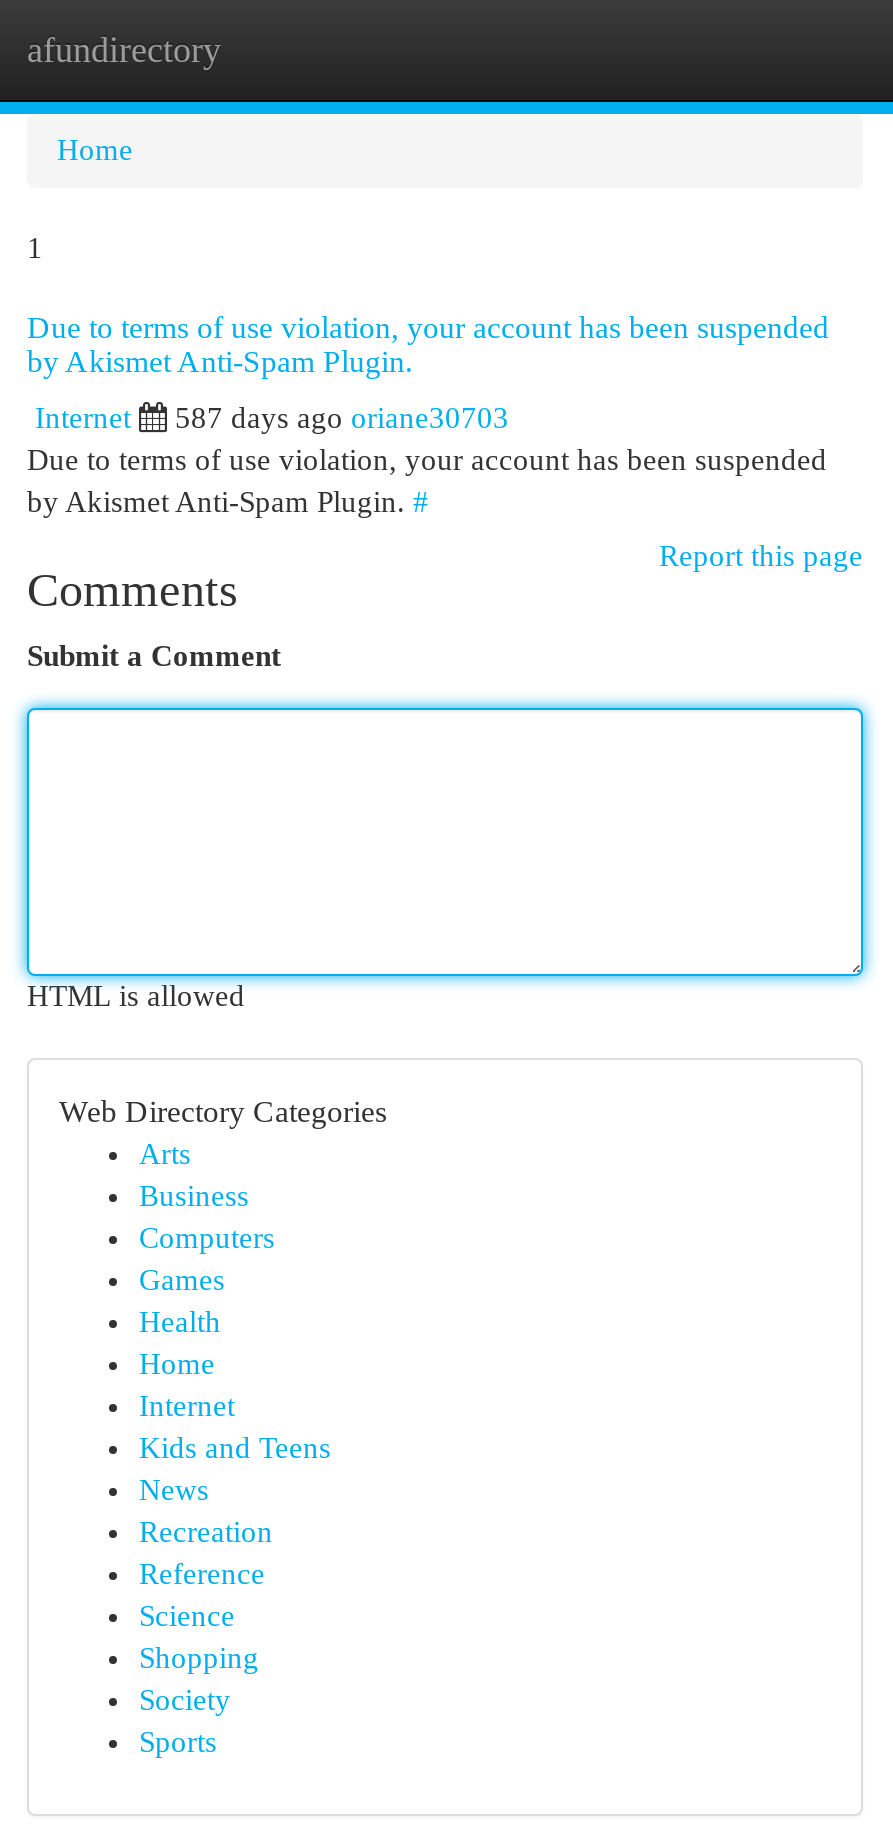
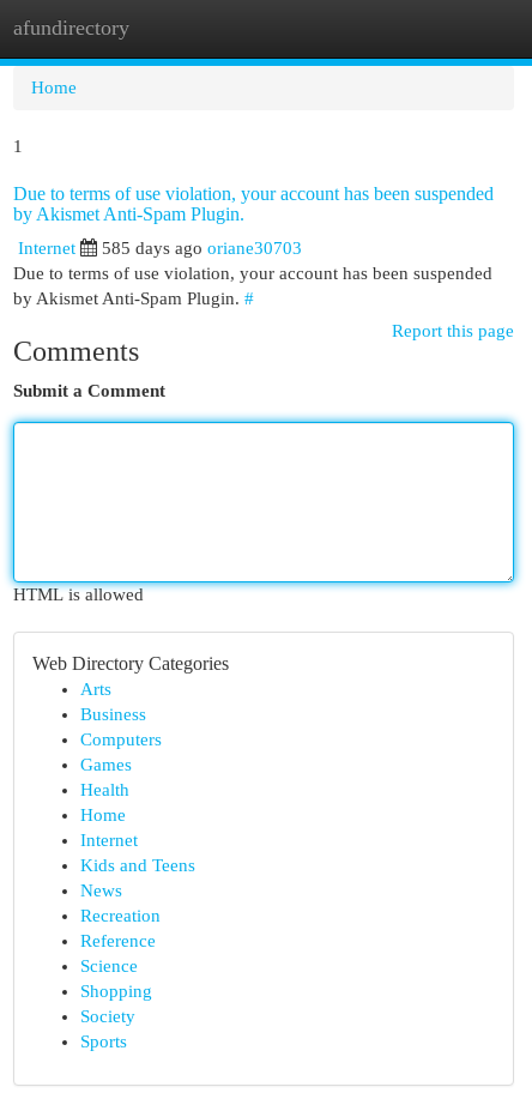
[175,402,509,434] 587 days ago oriane30703 -> [102,238,302,258] 585 days ago oriane30703

